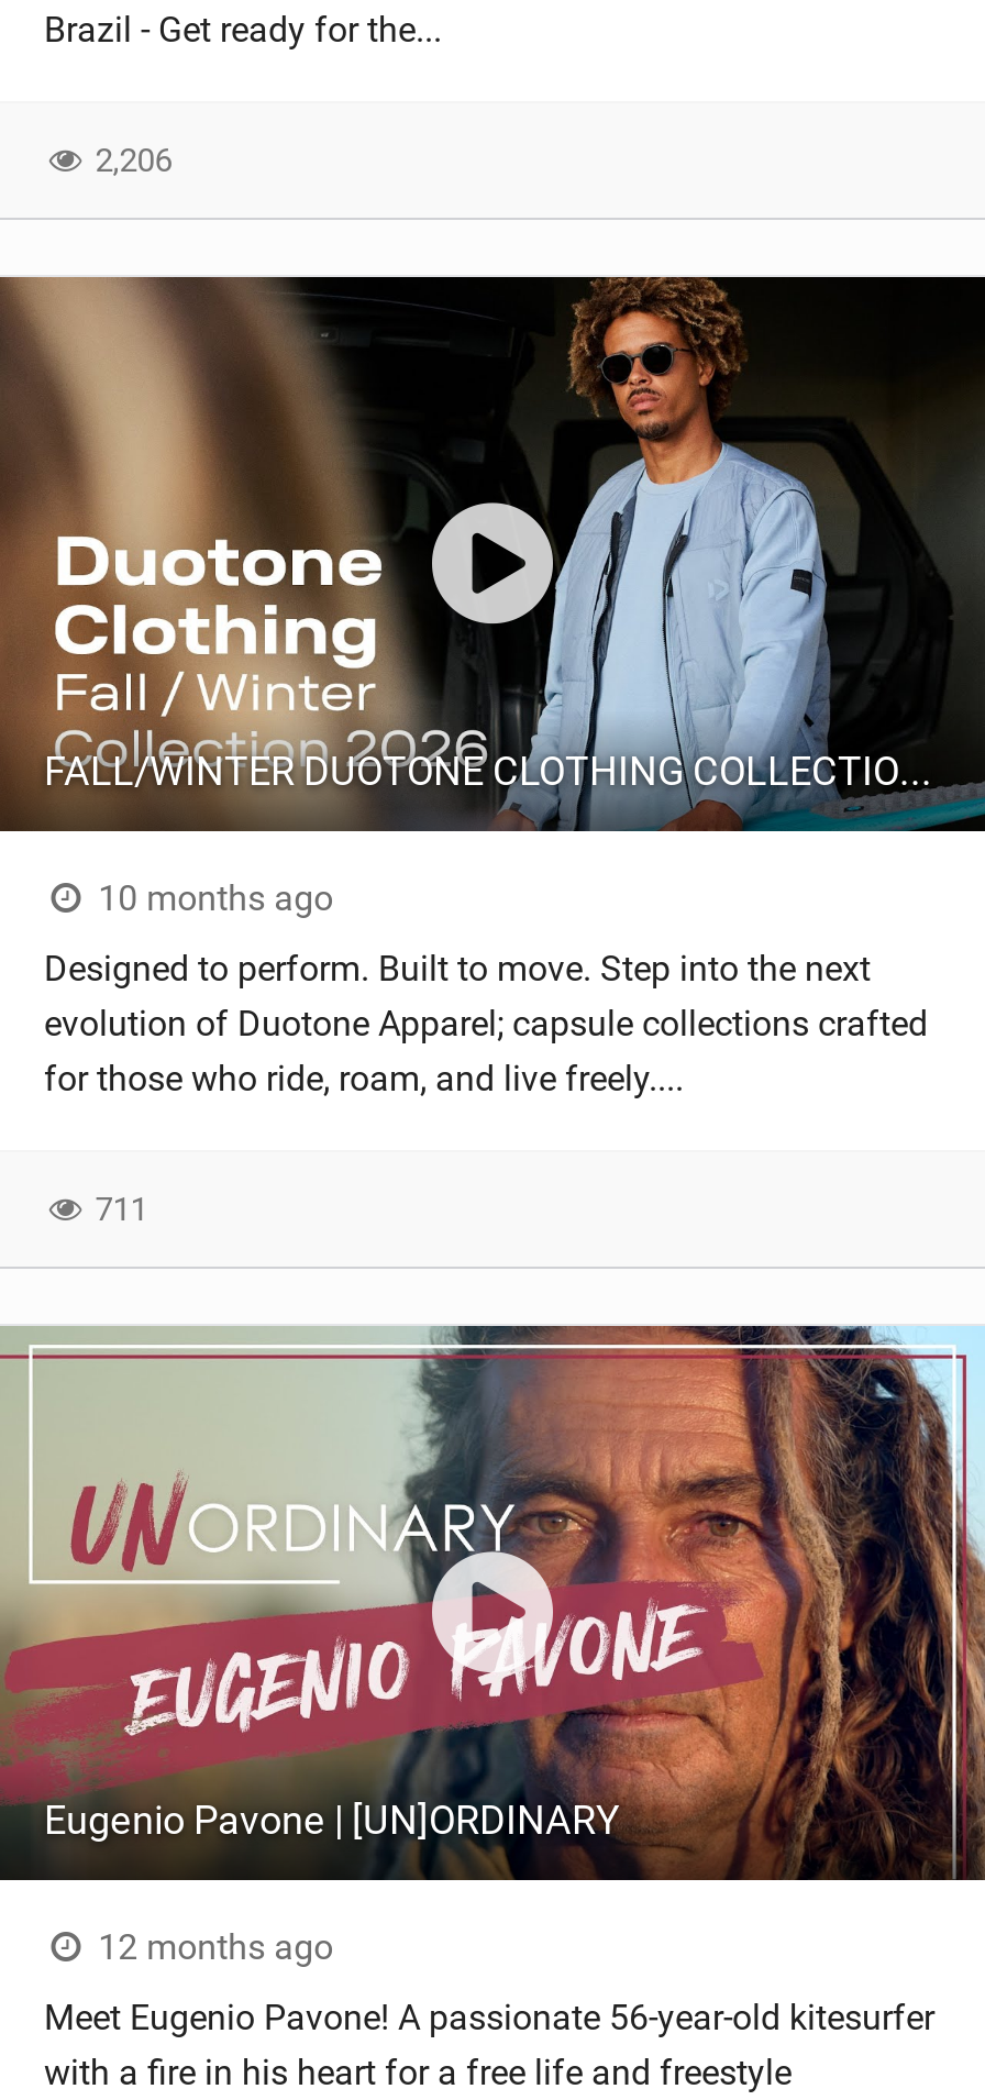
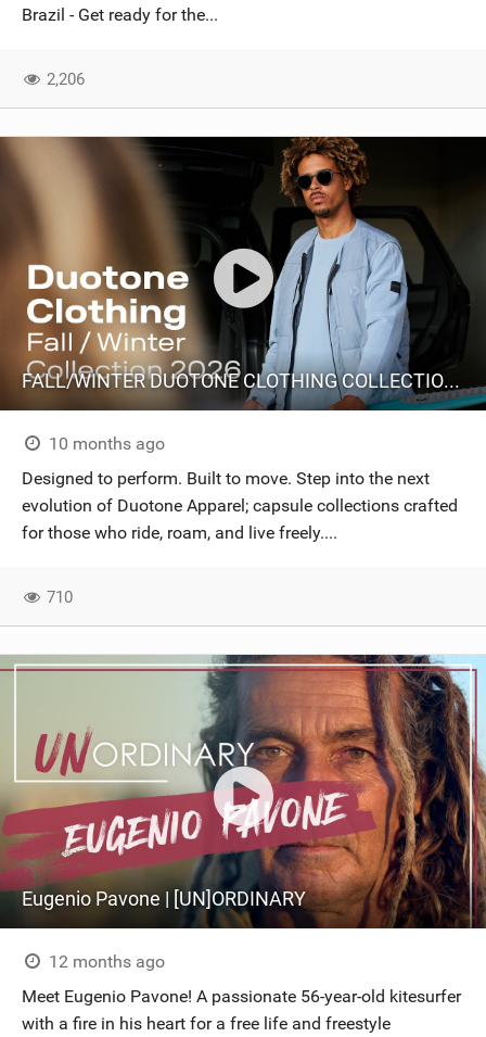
[86,1190,148,1229] 711 -> [43,587,73,607] 710

